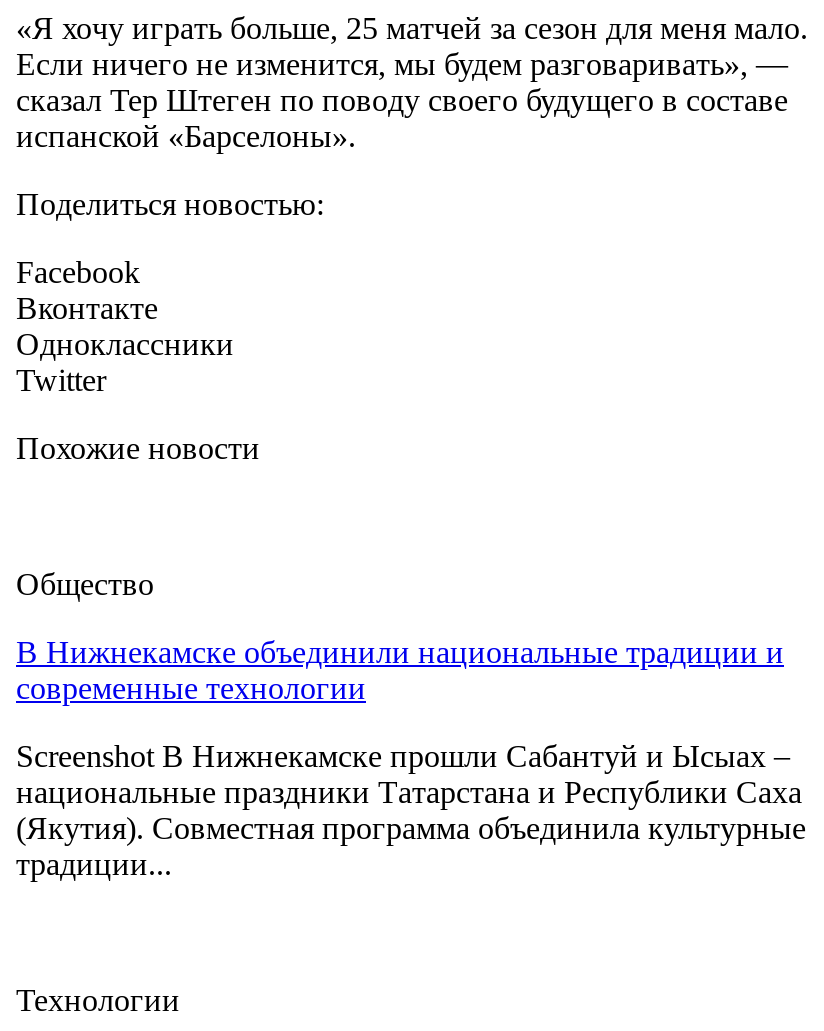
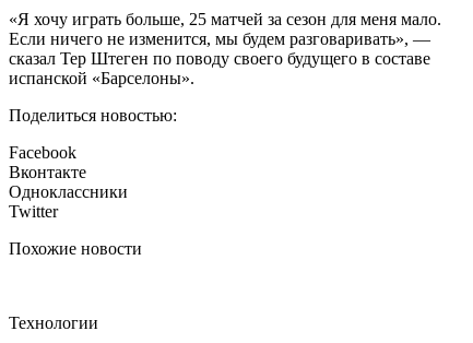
[16,568,806,882] Общество | В Нижнекамске объединили национальные традиции и | современные технологии | Screenshot В Нижнекамске прошли Сабантуй и Ысыах – | национальные праздники Татарстана и Республики Саха | (Якутия). Совместная программа объединила культурные | традиции... -> none

